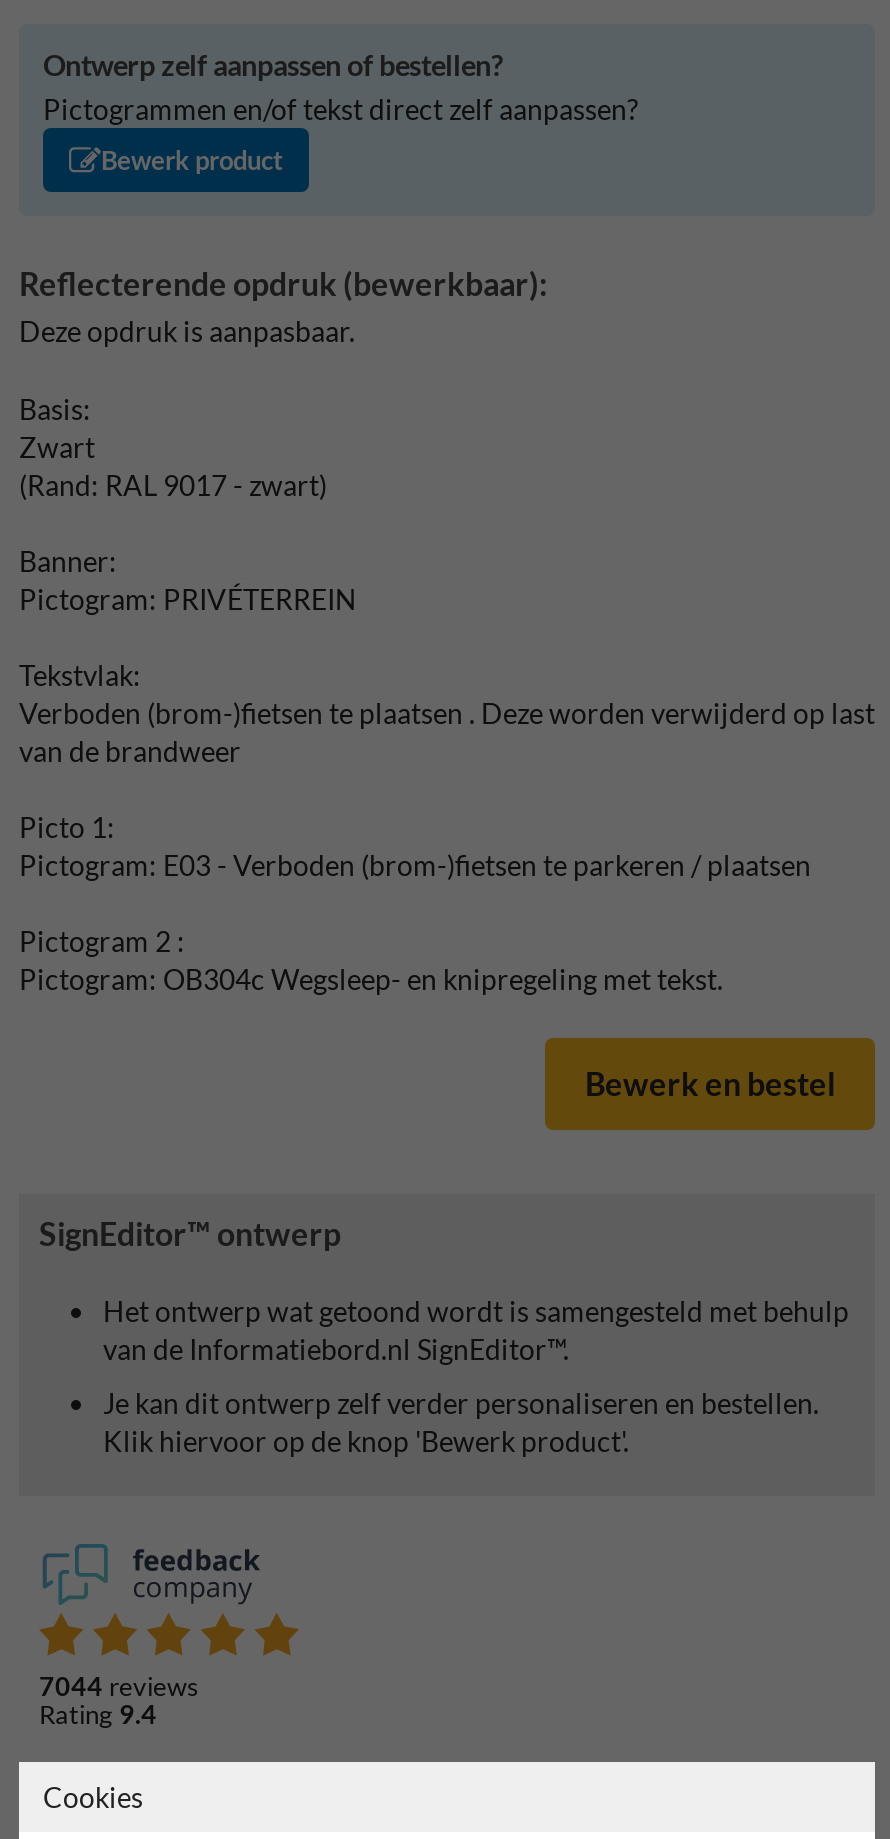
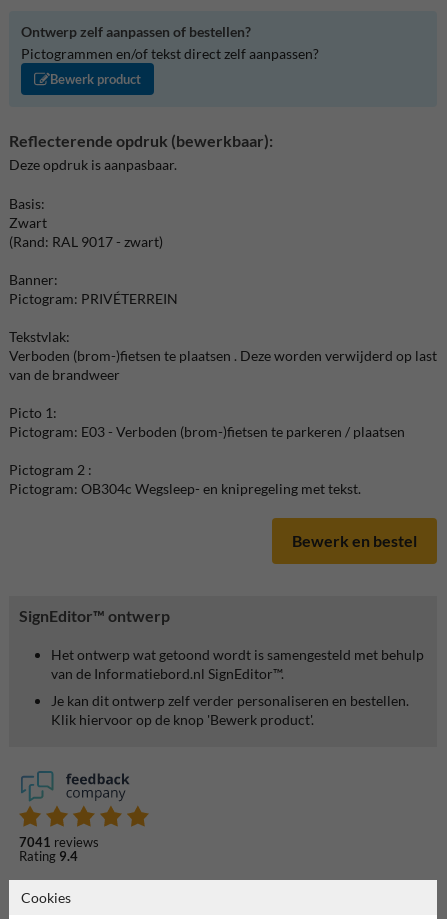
[39,1671,199,1703] 7044 reviews -> [19,834,99,850] 7041 reviews

